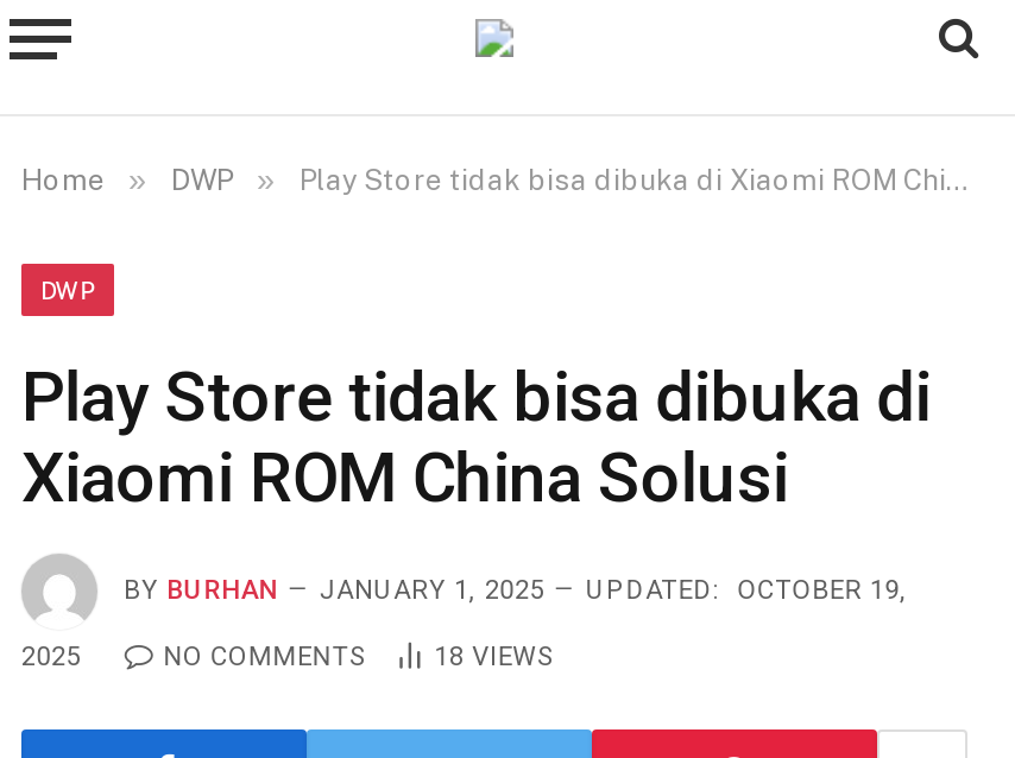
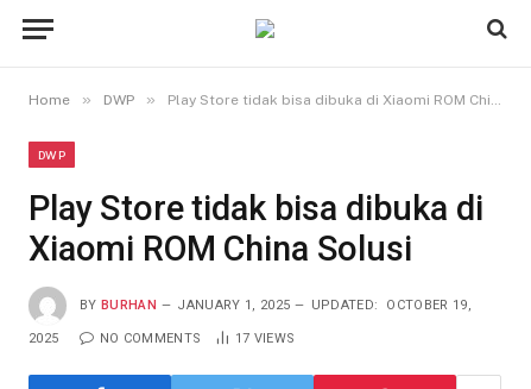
[434,642,555,672] 18 VIEWS -> [235,331,295,346] 17 VIEWS

